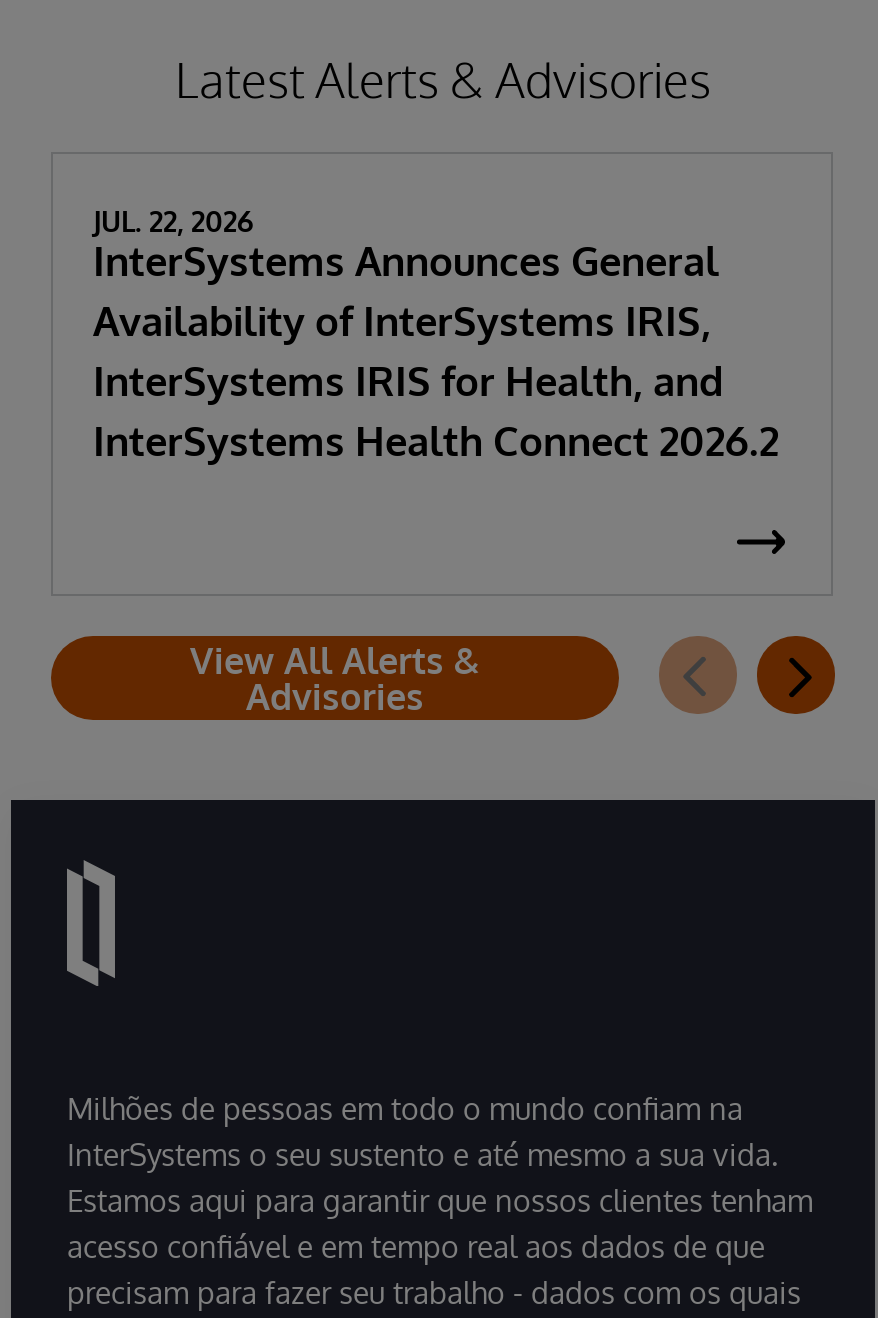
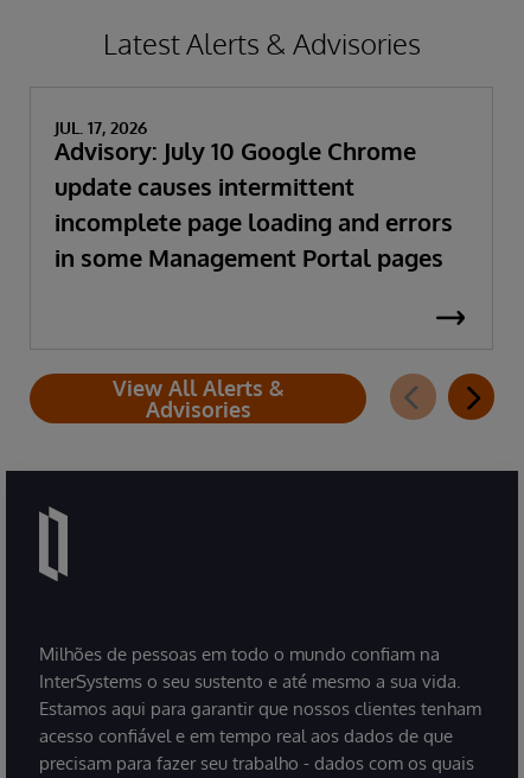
[93,204,779,466] JUL. 22, 2026 | InterSystems Announces General | Availability of InterSystems IRIS, | InterSystems IRIS for Health, and | InterSystems Health Connect 2026.2 -> [55,117,453,273] JUL. 17, 2026 | Advisory: July 10 Google Chrome | update causes intermittent | incomplete page loading and errors | in some Management Portal pages

